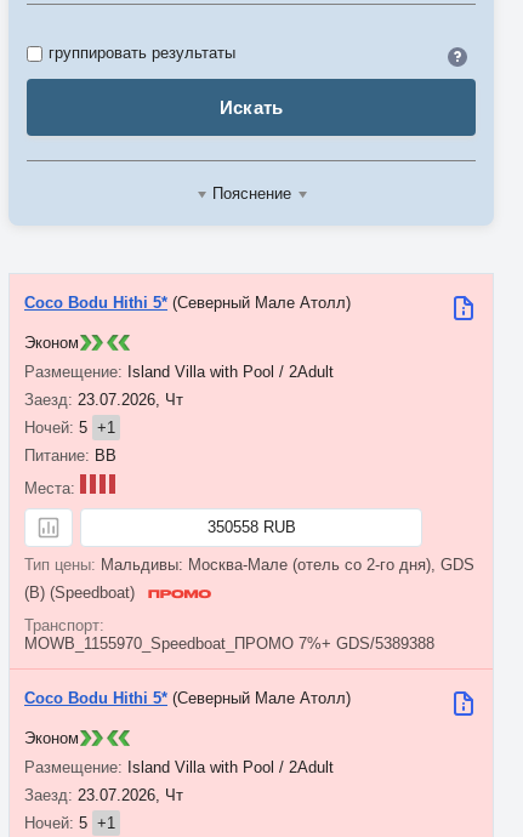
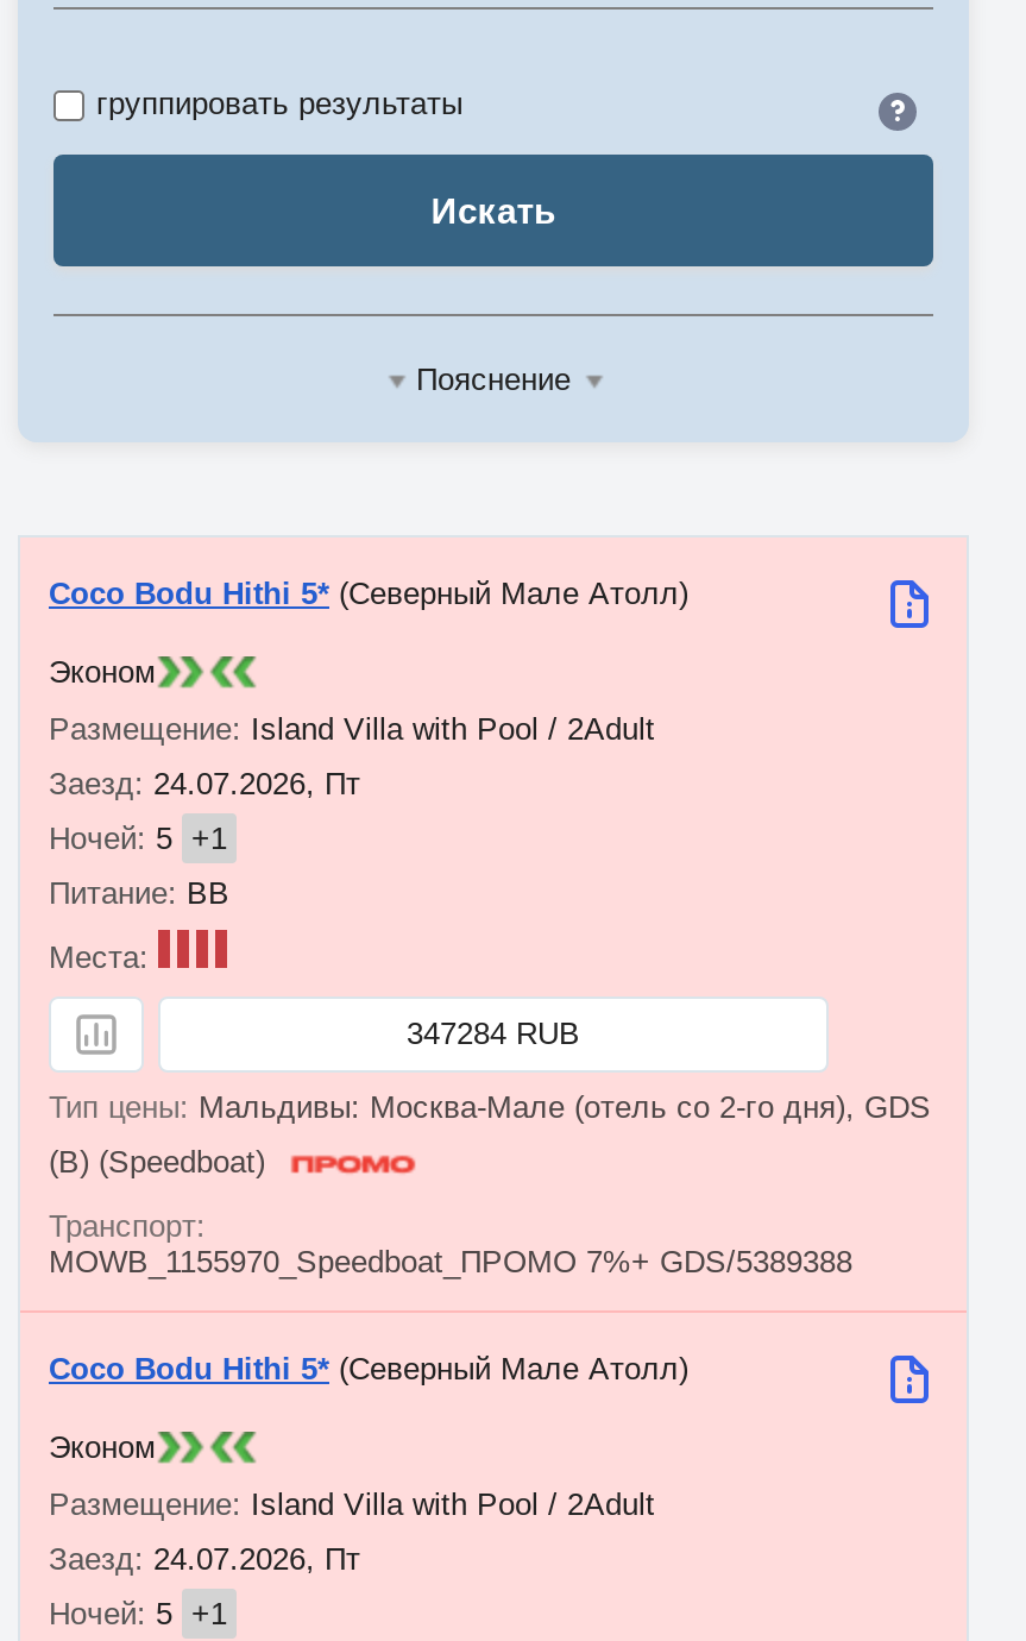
[78,390,183,408] 23.07.2026, Чт -> [153,765,360,801] 24.07.2026, Пт
[207,518,295,536] 350558 RUB -> [407,1016,580,1052] 347284 RUB
[78,786,183,804] 23.07.2026, Чт -> [153,1540,360,1576] 24.07.2026, Пт

